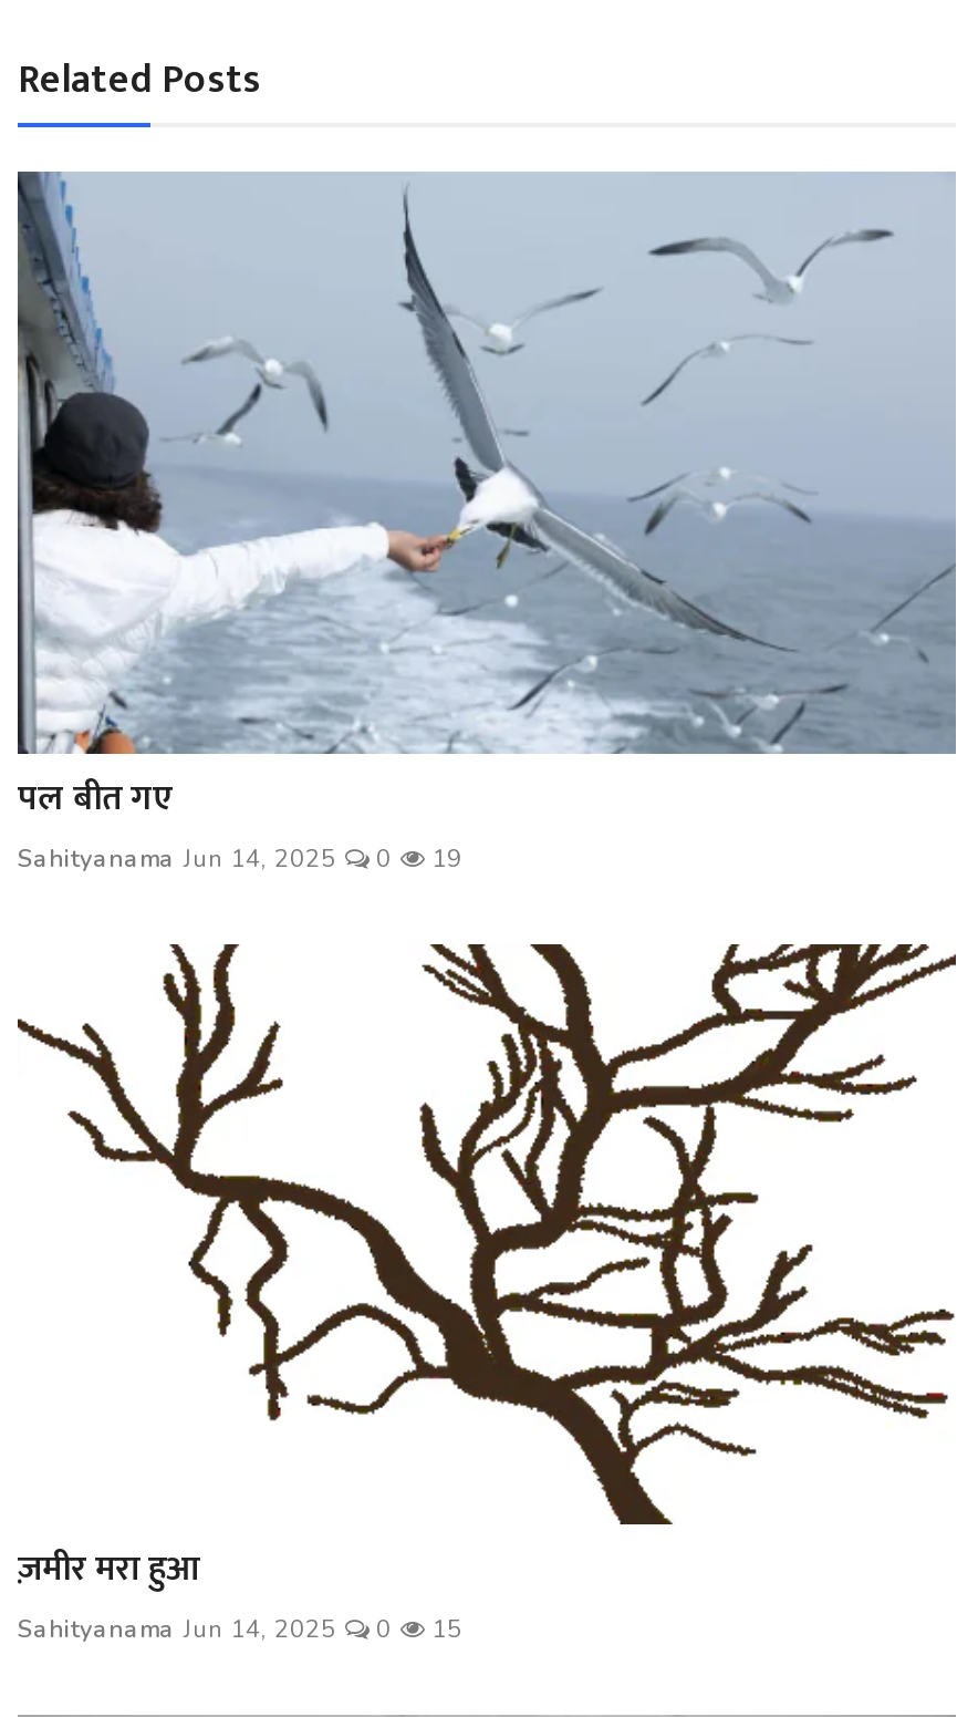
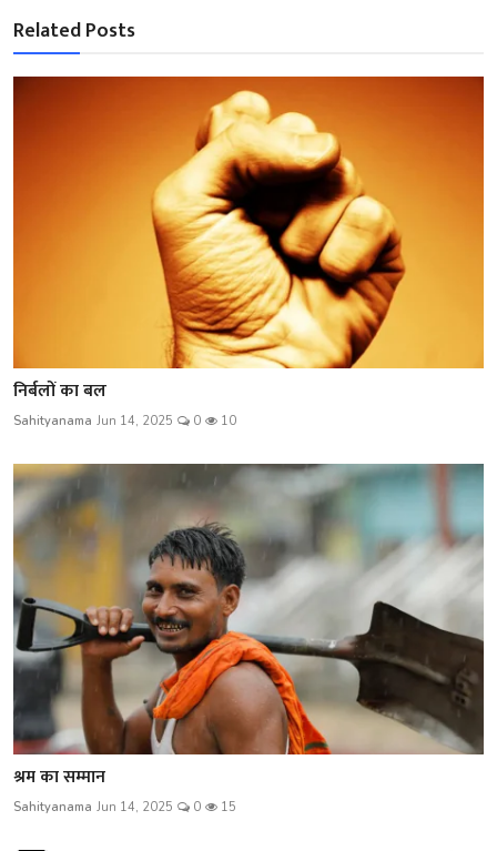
[15,169,958,828] [image] | पल बीत गए -> [12,75,485,406] [image] | निर्बलों का बल
[18,842,462,875] Sahityanama Jun 14, 2025 0 19 -> [13,412,236,429] Sahityanama Jun 14, 2025 0 10
[18,942,956,1600] [image] | ज़मीर मरा हुआ -> [12,463,485,792] [image] | श्रम का सम्मान

